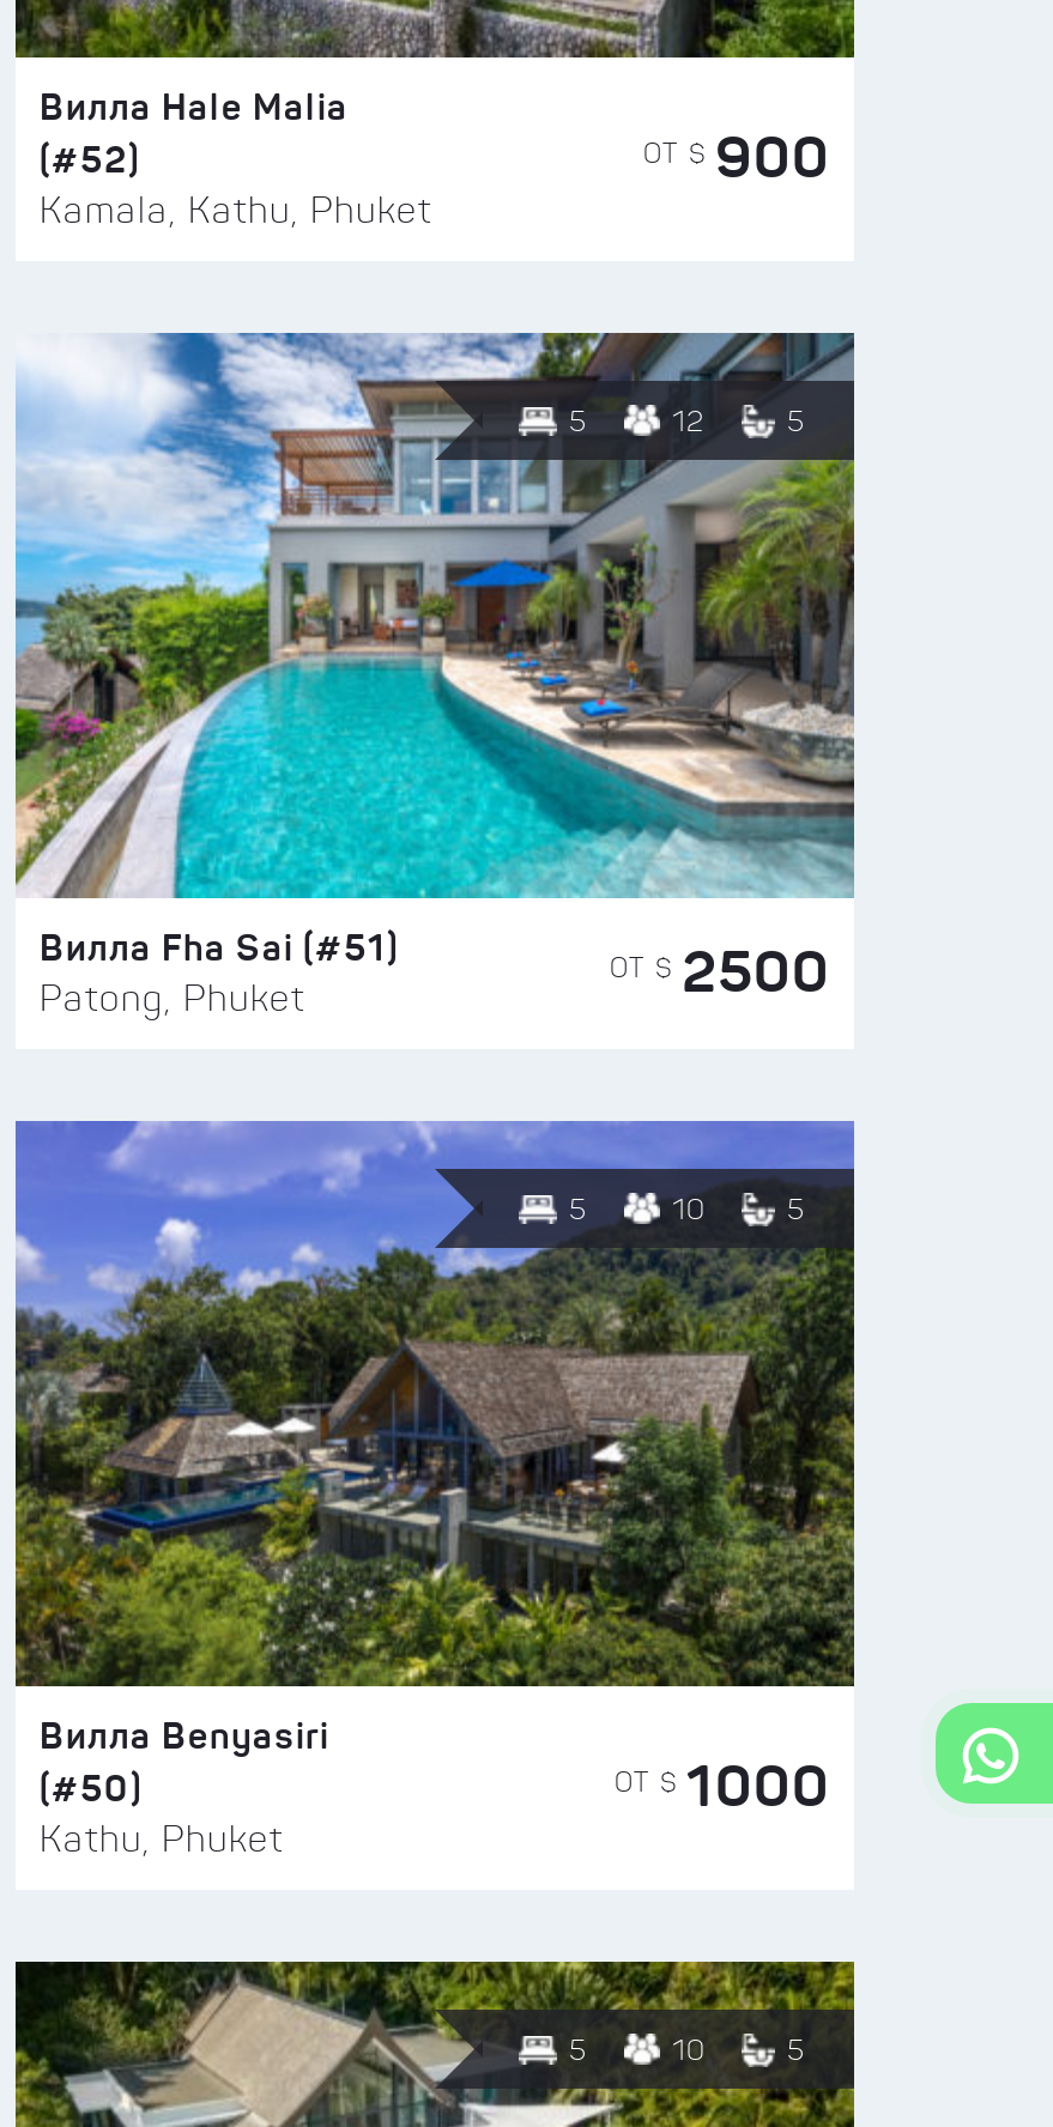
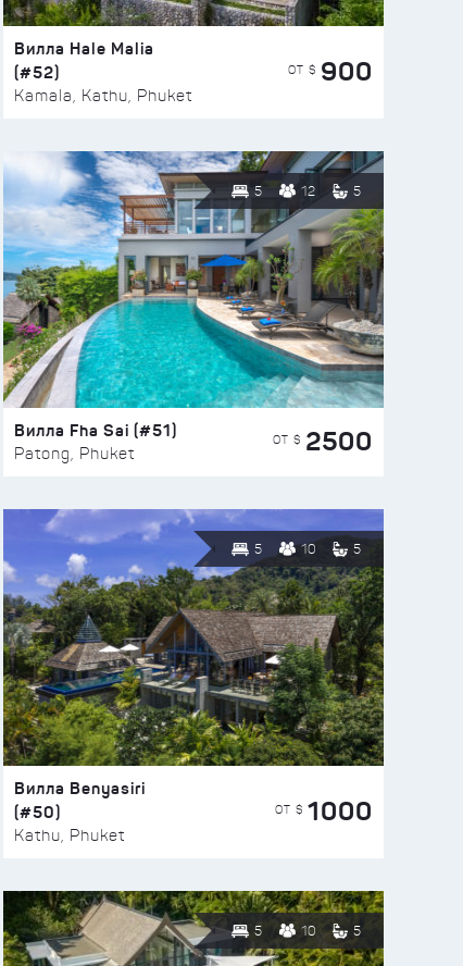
[933,1701,1046,1806] [image] -> none

